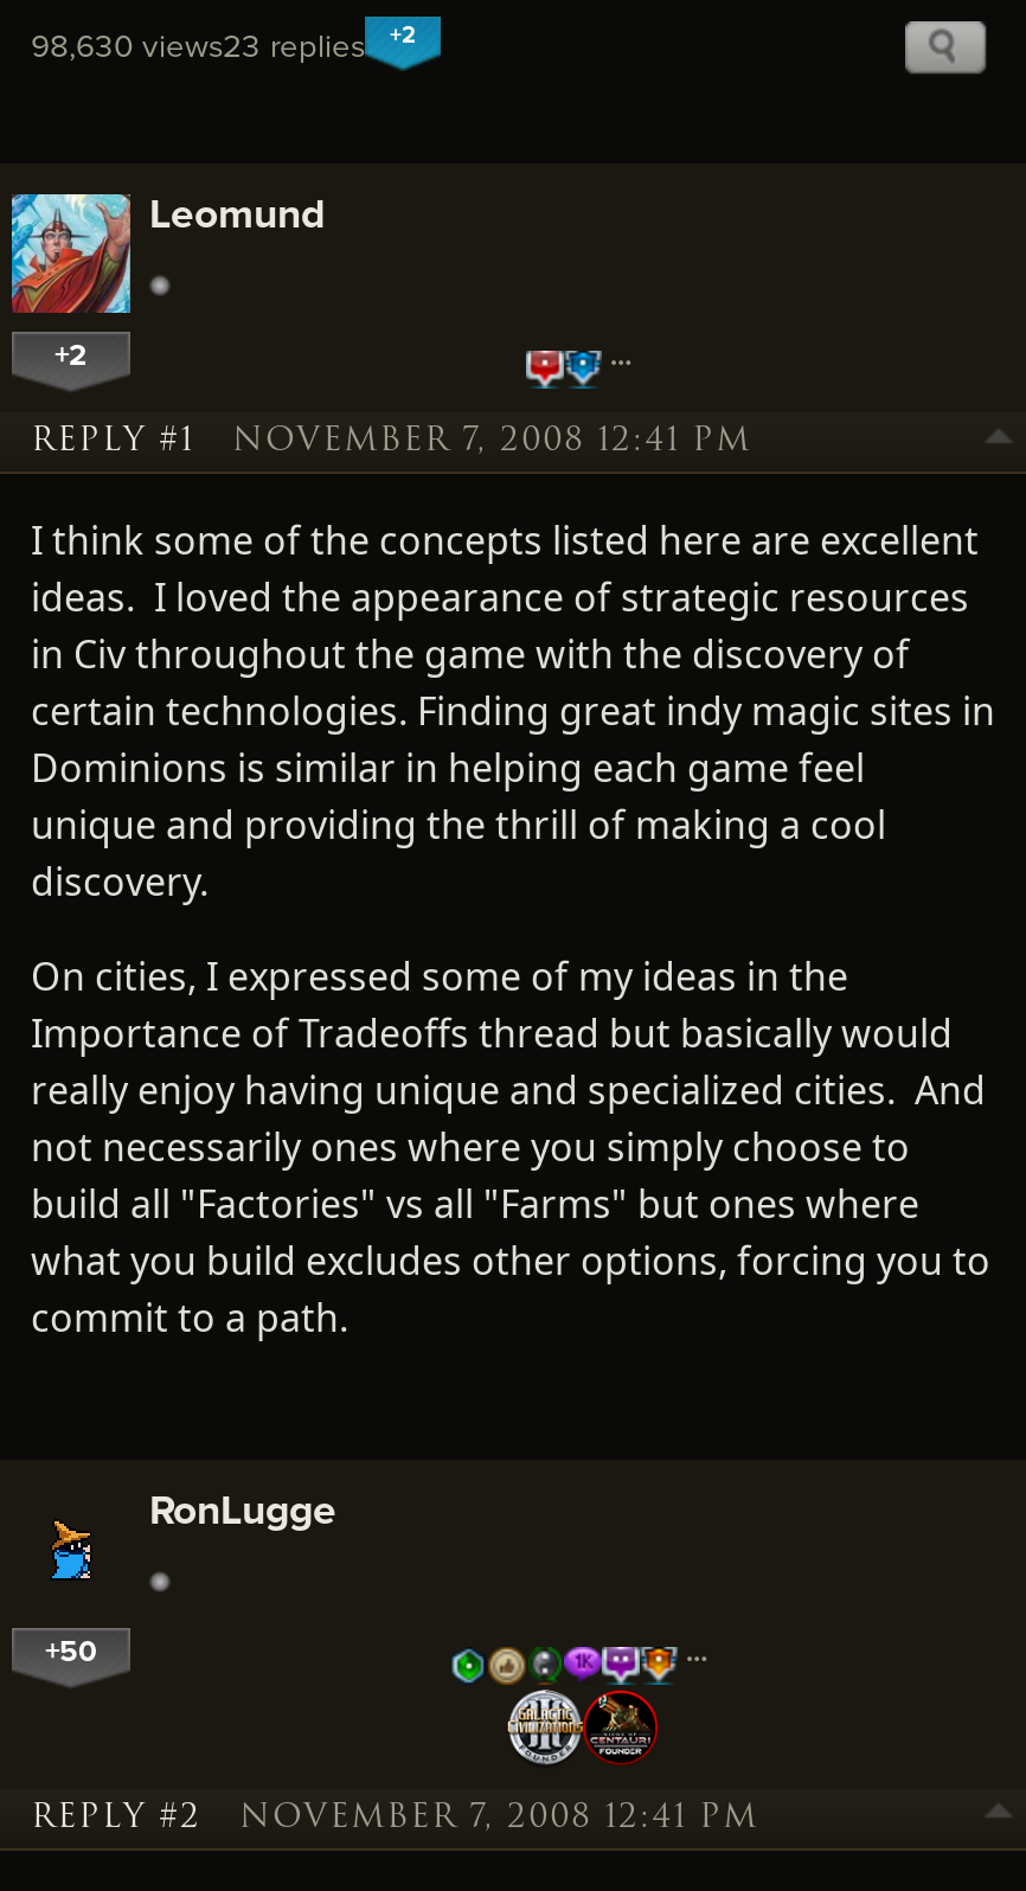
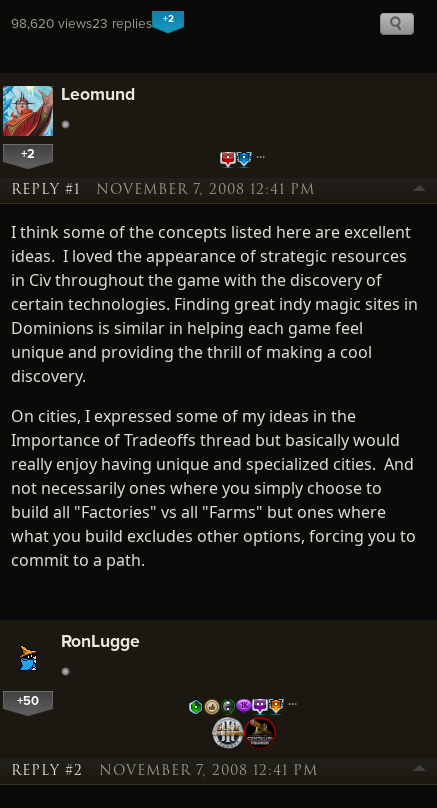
[31,21,365,66] 98,630 views23 replies -> [11,13,152,32] 98,620 views23 replies

